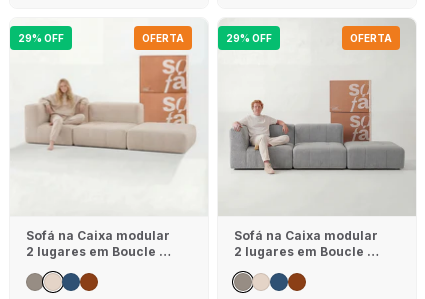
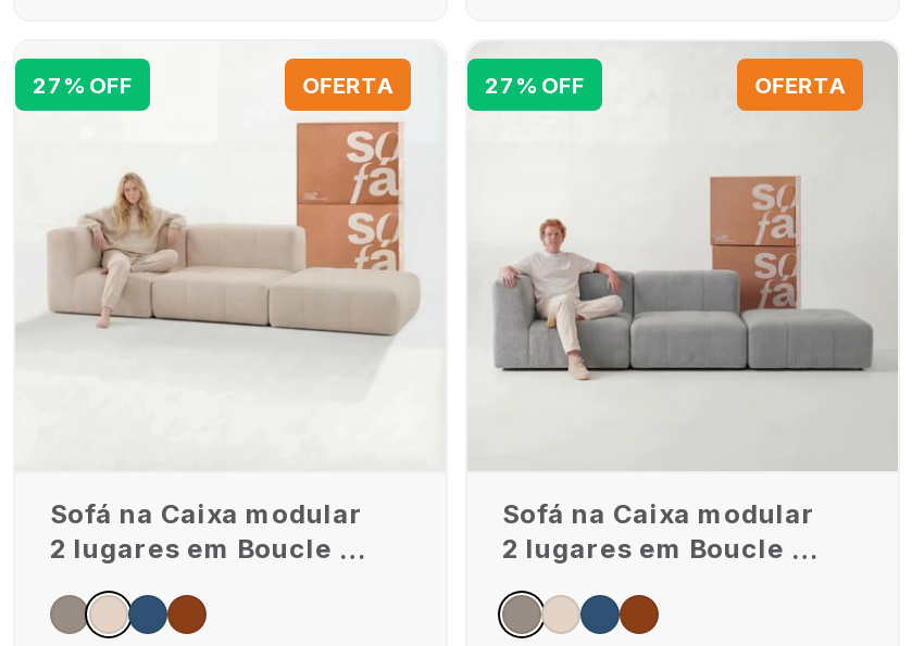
[18,32,64,44] 29% OFF -> [33,72,133,98] 27% OFF
[226,32,272,44] 29% OFF -> [485,72,585,98] 27% OFF

